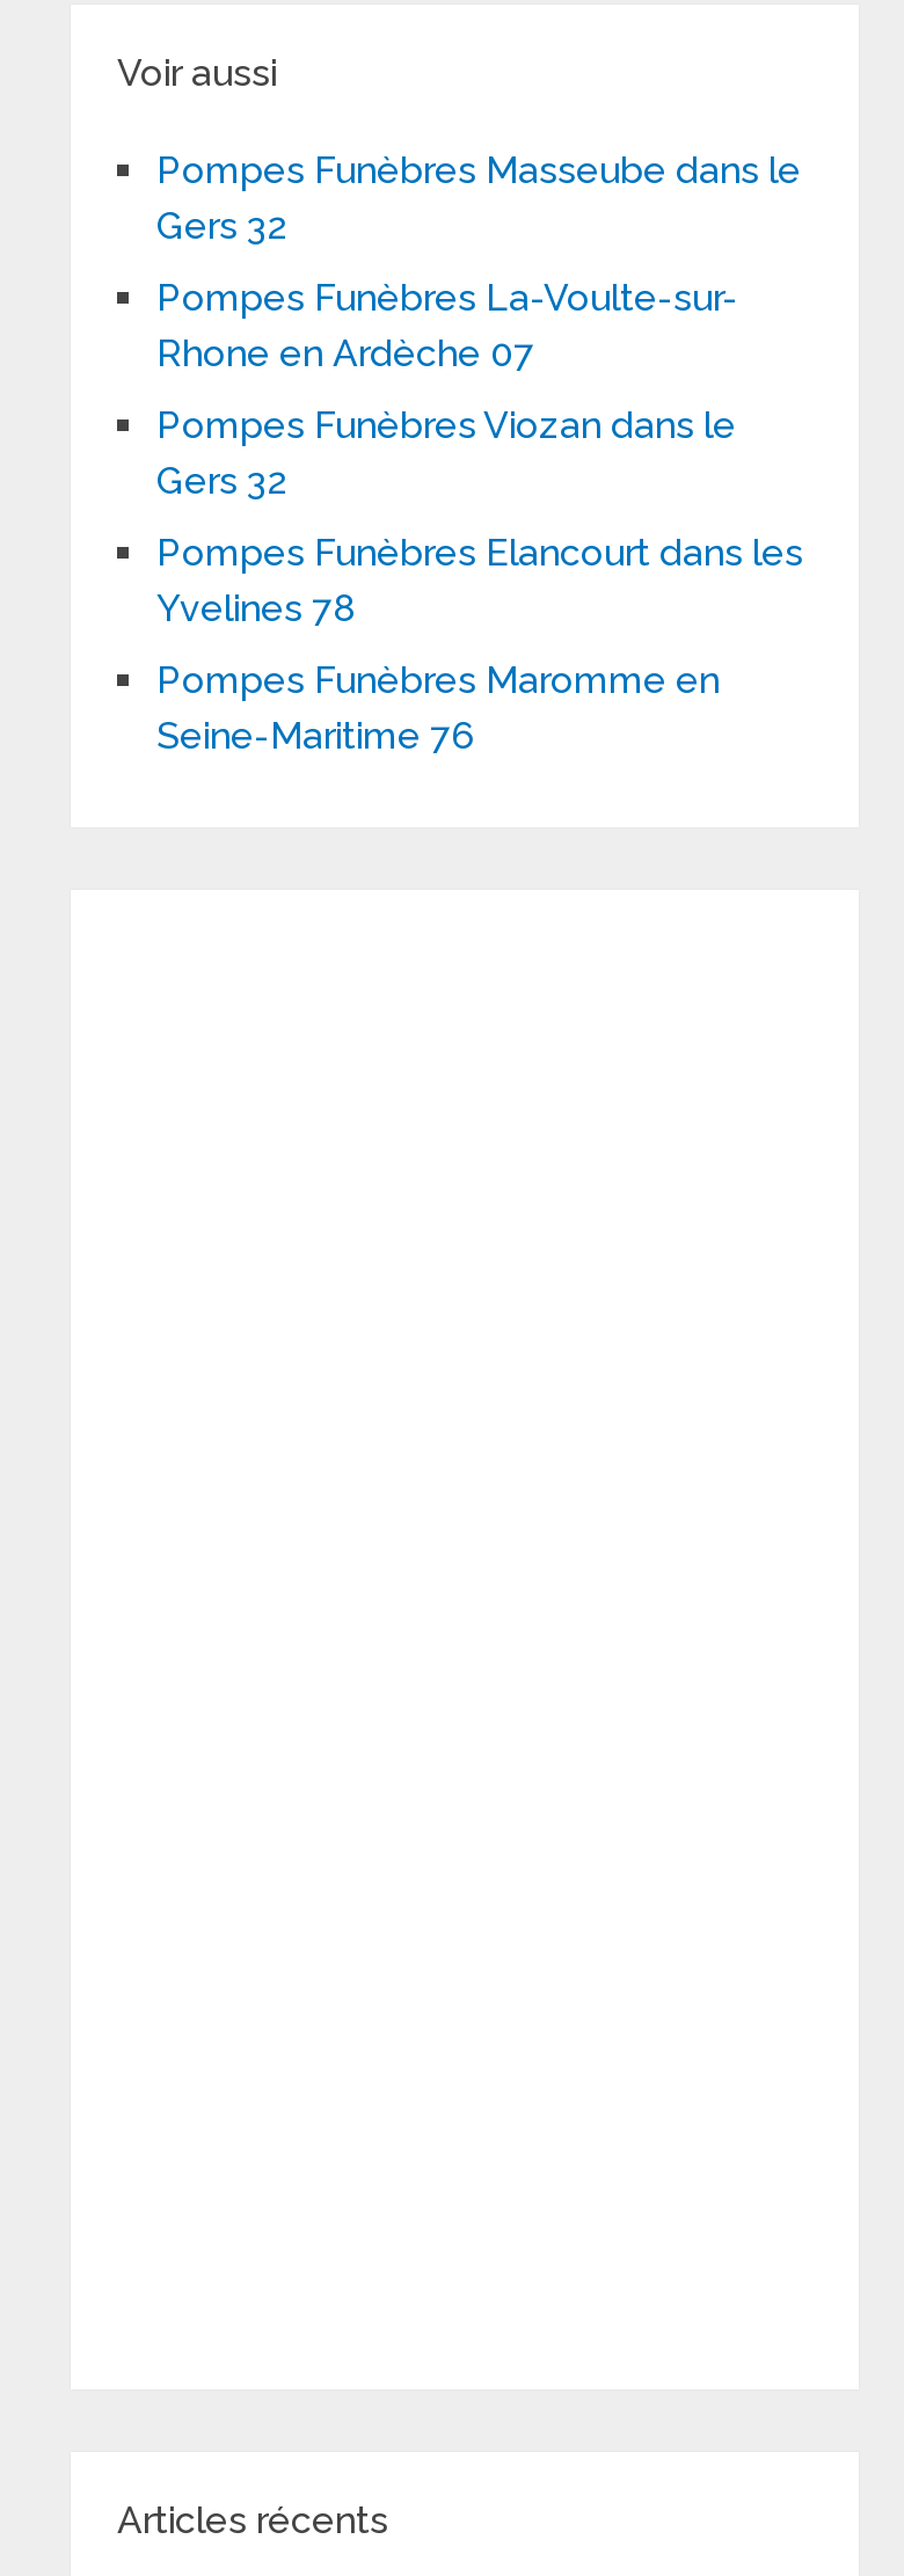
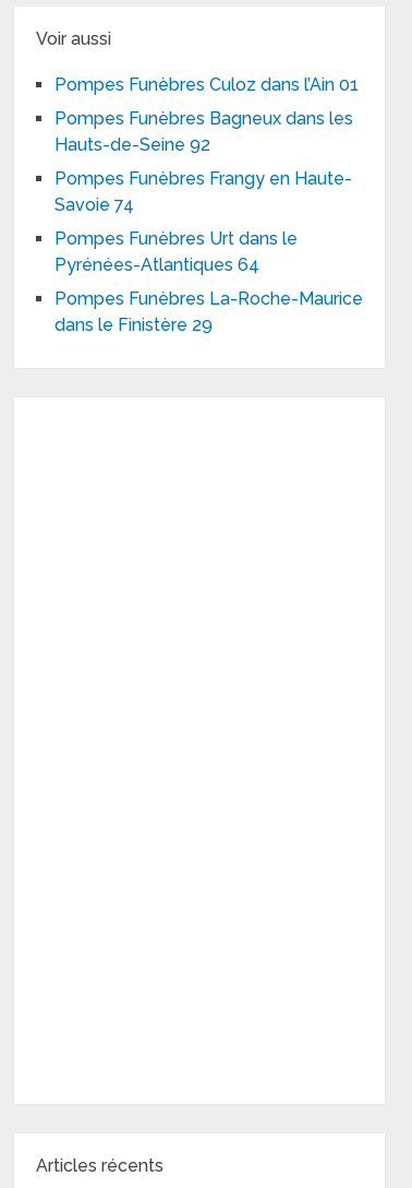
[156,149,801,249] Pompes Funèbres Masseube dans le | Gers 32 -> [54,75,359,95] Pompes Funèbres Culoz dans l’Ain 01
[156,276,738,376] Pompes Funèbres La-Voulte-sur- | Rhone en Ardèche 07 -> [54,108,353,155] Pompes Funèbres Bagneux dans les | Hauts-de-Seine 92
[156,404,736,504] Pompes Funèbres Viozan dans le | Gers 32 -> [54,168,352,215] Pompes Funèbres Frangy en Haute- | Savoie 74
[156,531,803,631] Pompes Funèbres Elancourt dans les | Yvelines 78 -> [54,229,298,275] Pompes Funèbres Urt dans le | Pyrénées-Atlantiques 64
[156,659,720,759] Pompes Funèbres Maromme en | Seine-Maritime 76 -> [54,289,363,336] Pompes Funèbres La-Roche-Maurice | dans le Finistère 29

